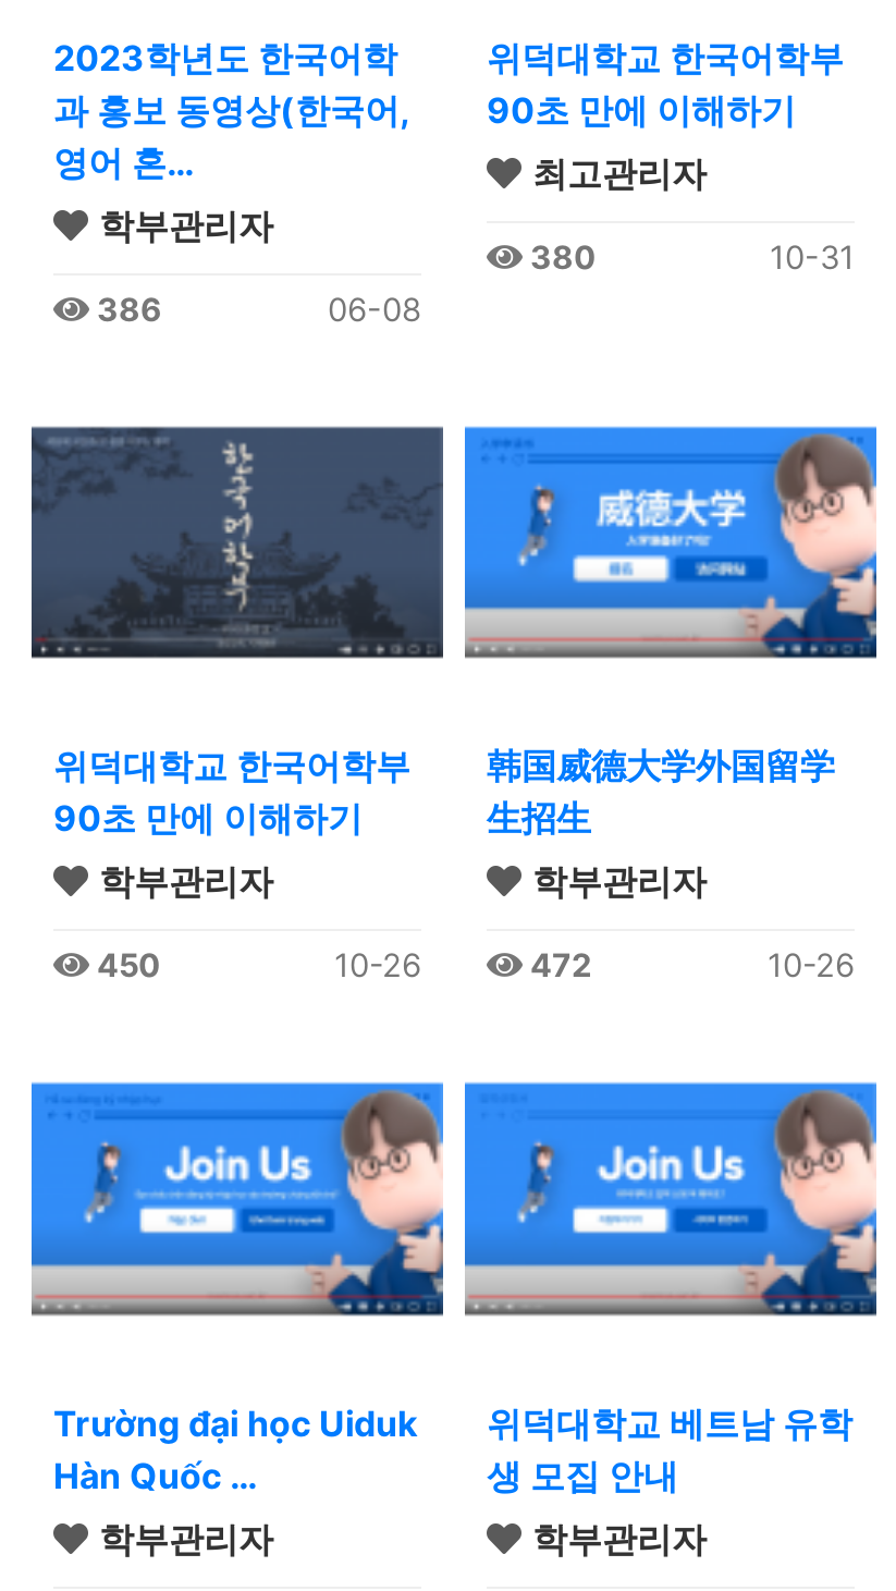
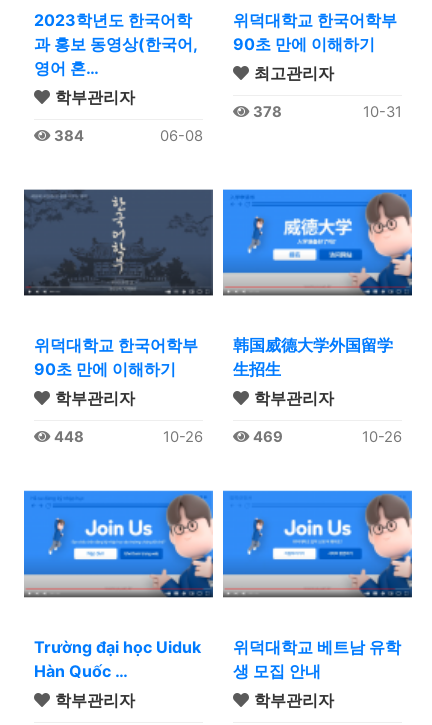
[524,239,596,278] 380 -> [250,103,282,121] 378
[90,291,162,330] 386 -> [51,127,84,145] 384
[90,947,160,986] 450 -> [51,428,84,446] 448
[524,947,591,986] 472 -> [250,428,283,446] 469

